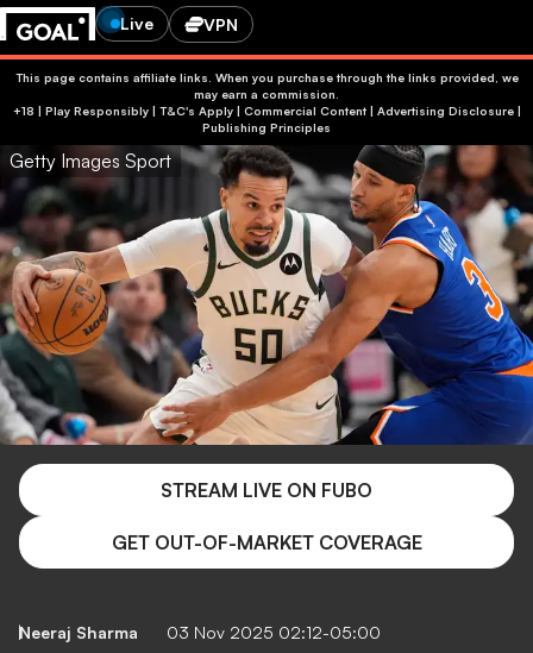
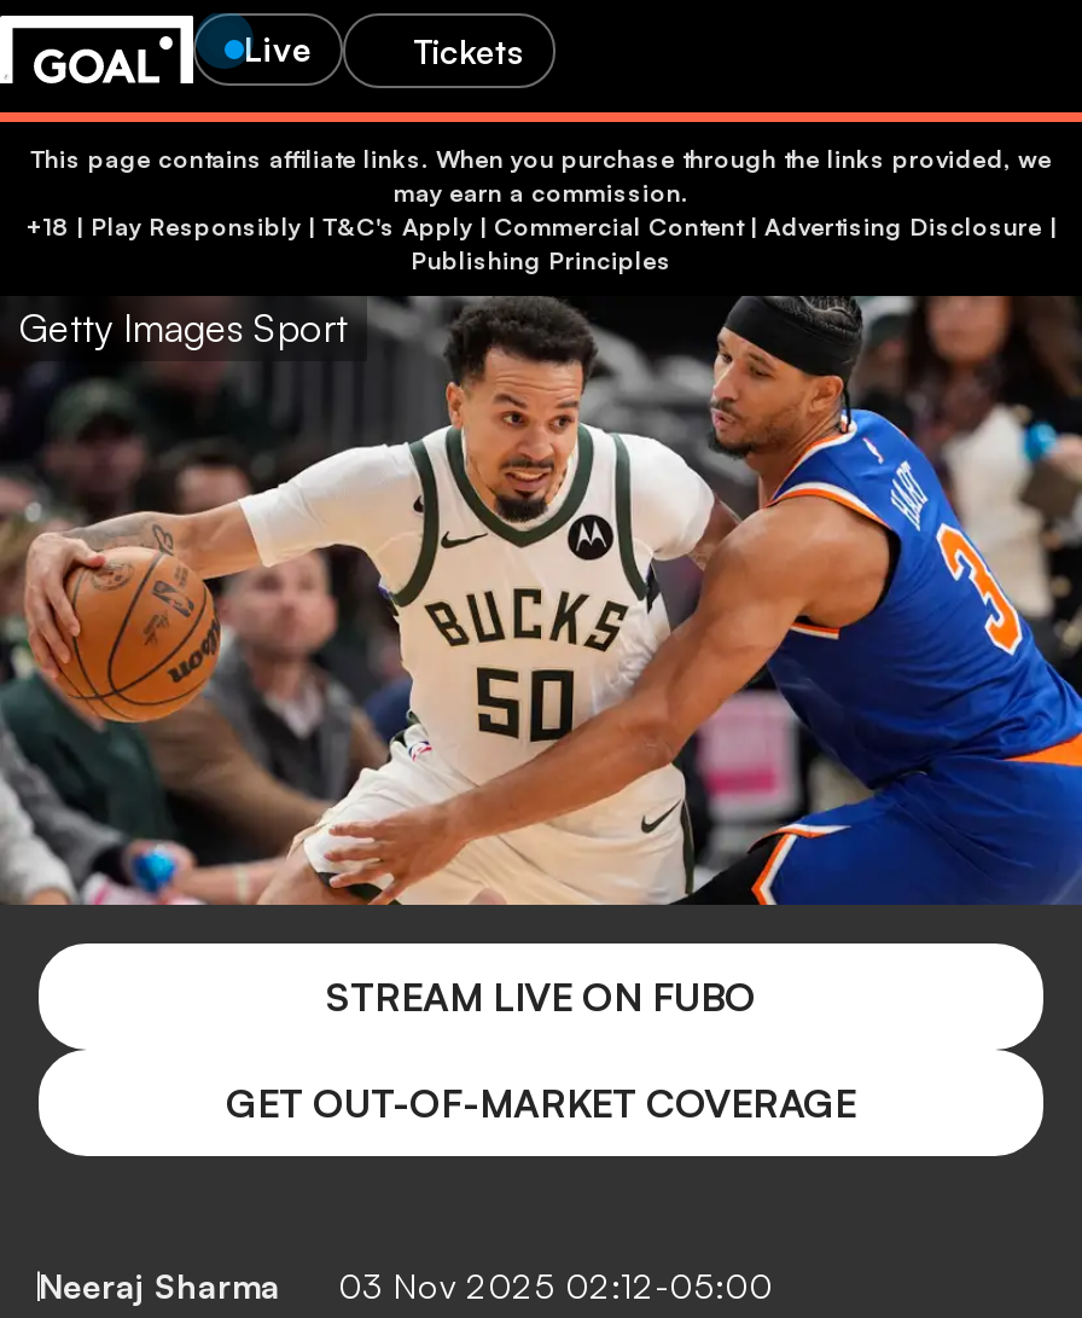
[203,14,238,34] VPN -> [413,29,524,70] Tickets

